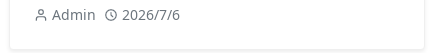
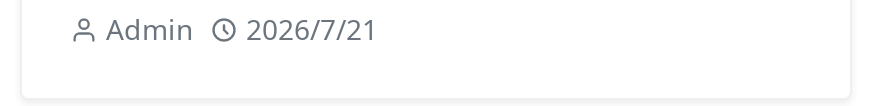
[52,5,180,24] Admin 2026/7/6 -> [106,10,378,48] Admin 2026/7/21

